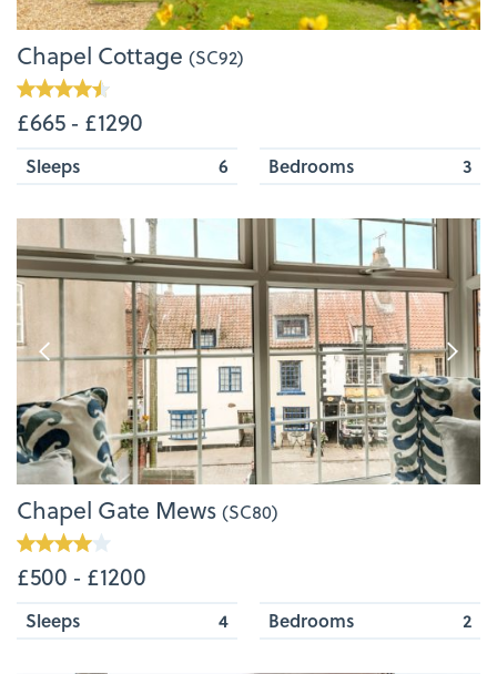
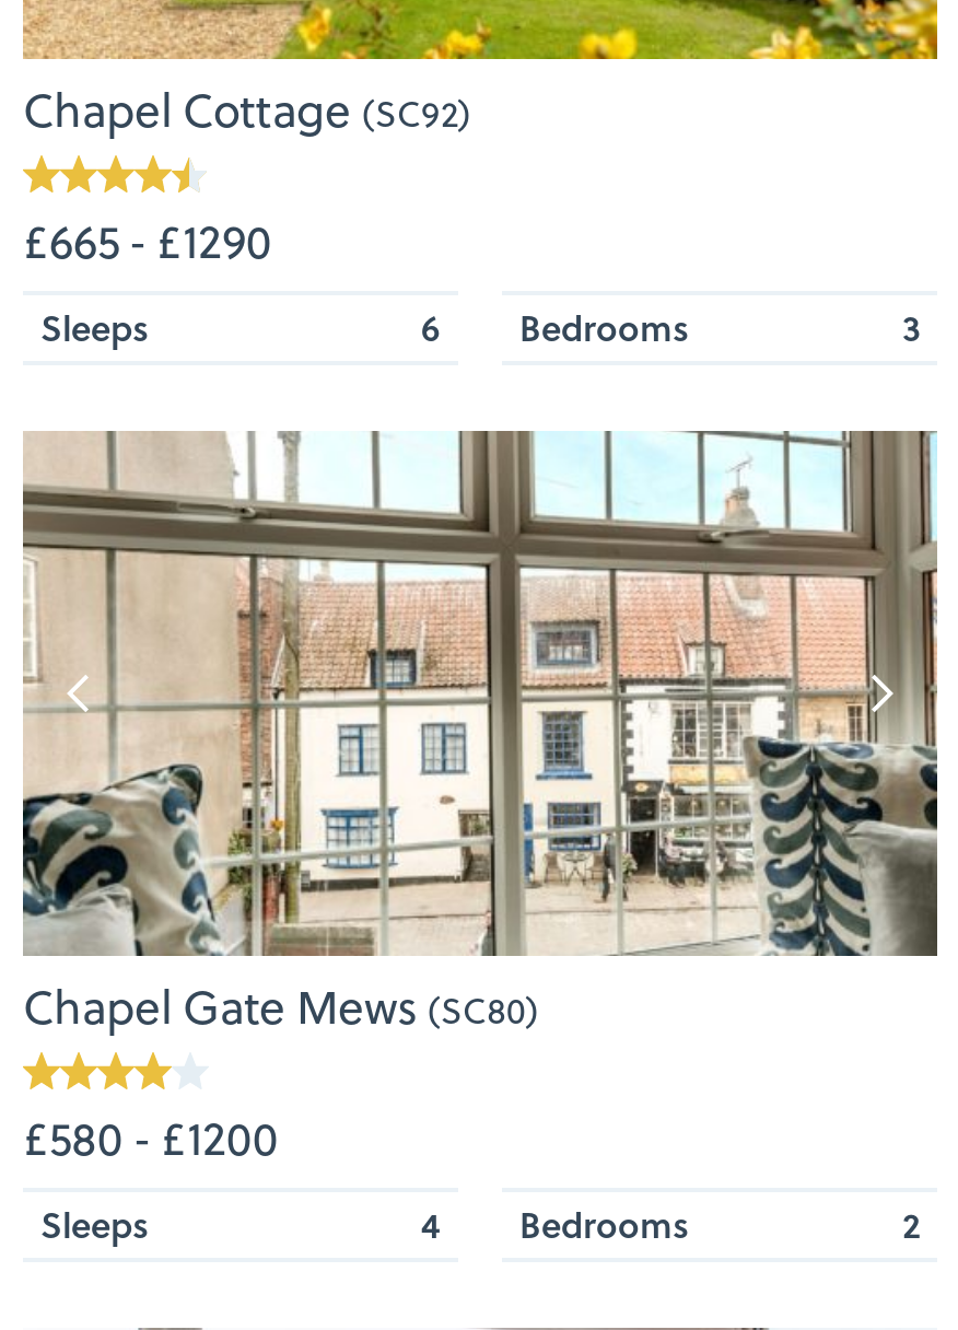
[17,559,146,593] £500 ‐ £1200 -> [23,1102,279,1170] £580 ‐ £1200

